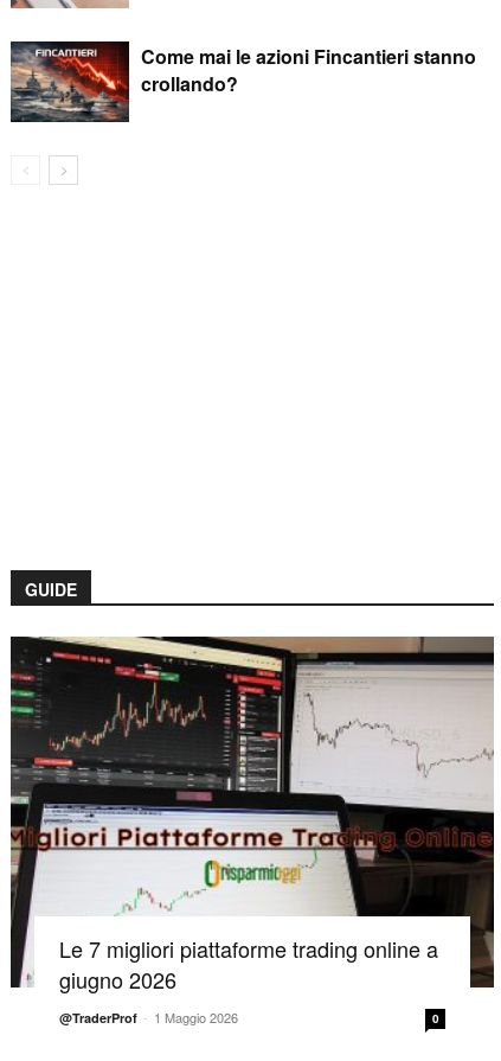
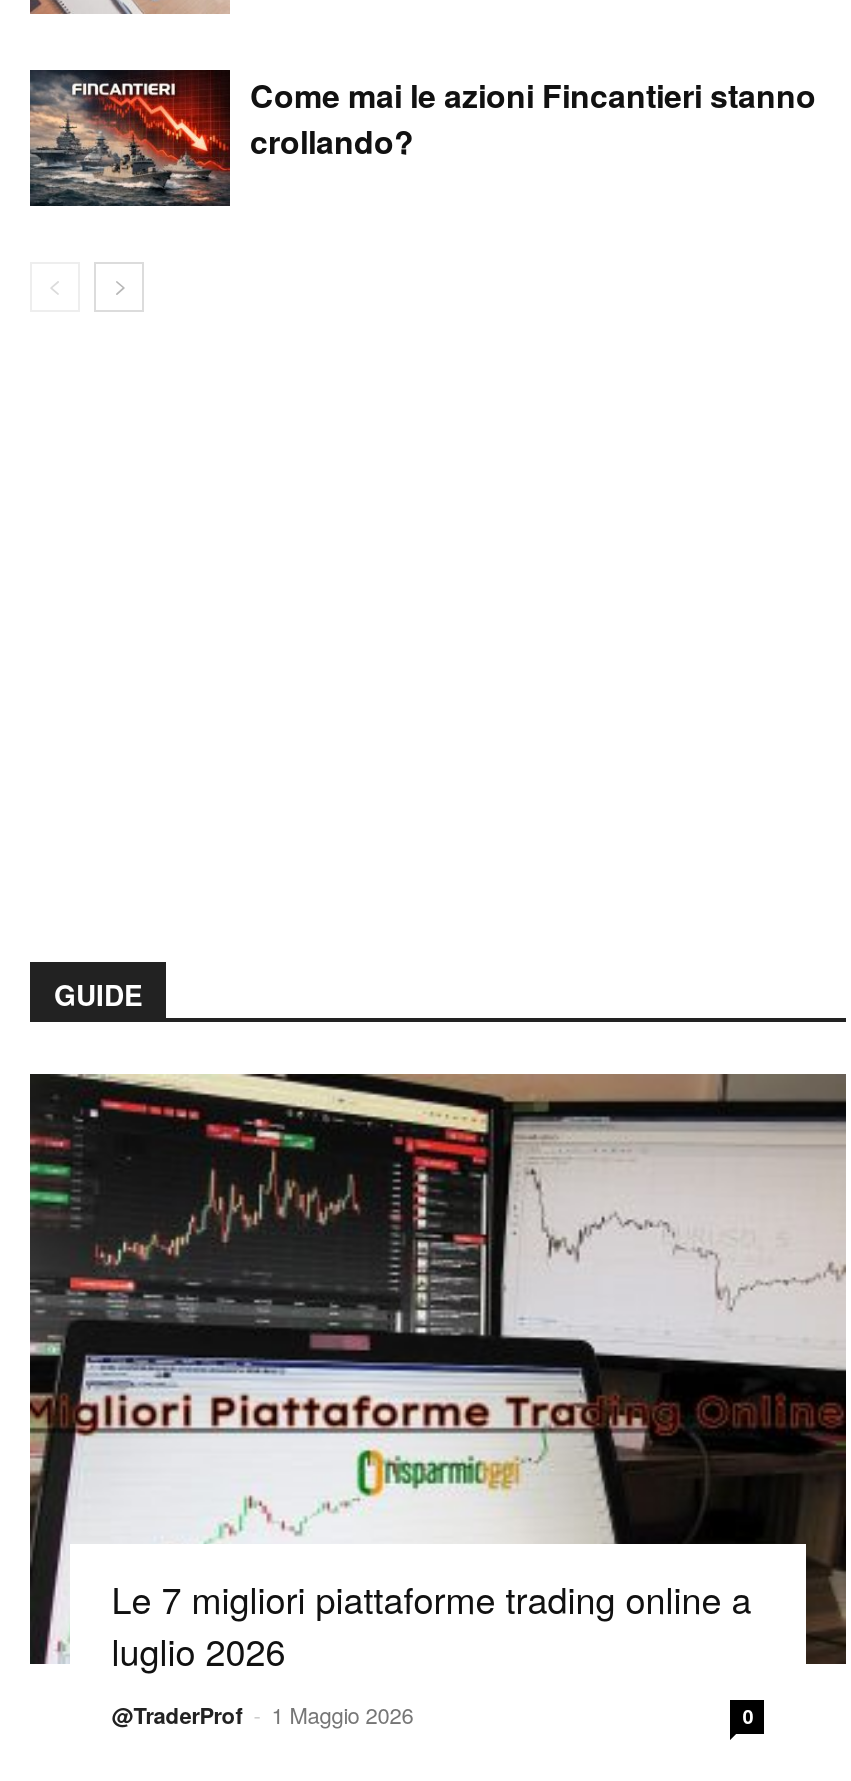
[59,963,176,994] giugno 2026 -> [112,1625,286,1677] luglio 2026

